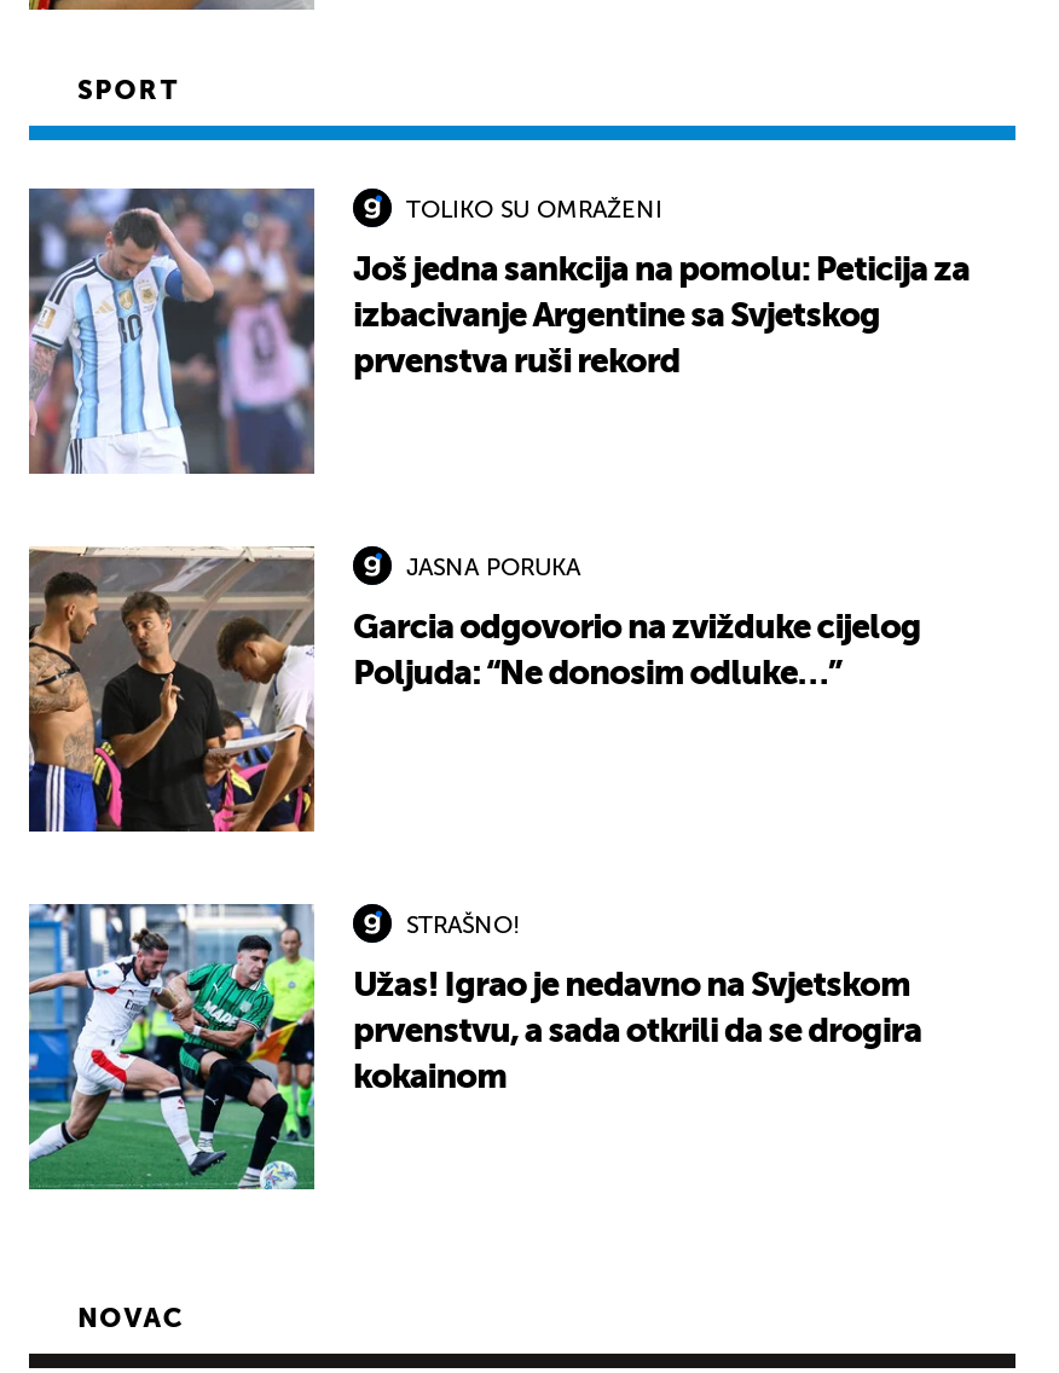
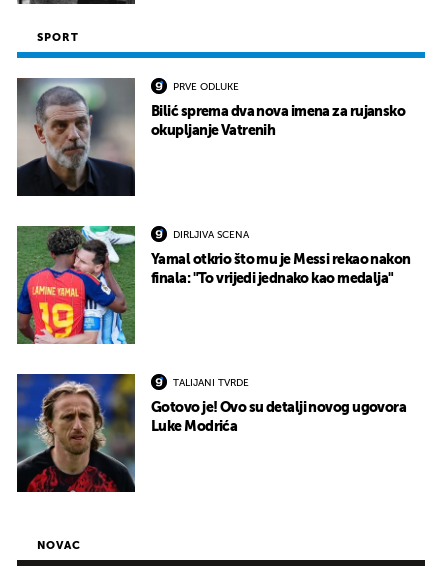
[27,189,970,476] [image] | Još jedna sankcija na pomolu: Peticija za | izbacivanje Argentine sa Svjetskog | prvenstva ruši rekord -> [16,78,405,197] [image] | Bilić sprema dva nova imena za rujansko | okupljanje Vatrenih
[406,199,662,223] TOLIKO SU OMRAŽENI -> [173,82,239,92] PRVE ODLUKE
[27,546,921,834] [image] | Garcia odgovorio na zvižduke cijelog | Poljuda: “Ne donosim odluke…” -> [16,225,411,345] [image] | Yamal otkrio što mu je Messi rekao nakon | finala: "To vrijedi jednako kao medalja"
[406,556,580,581] JASNA PORUKA -> [173,230,249,240] DIRLJIVA SCENA
[27,902,922,1192] [image] | Užas! Igrao je nedavno na Svjetskom | prvenstvu, a sada otkrili da se drogira | kokainom -> [16,373,406,493] [image] | Gotovo je! Ovo su detalji novog ugovora | Luke Modrića
[406,914,520,938] STRAŠNO! -> [173,378,249,388] TALIJANI TVRDE

